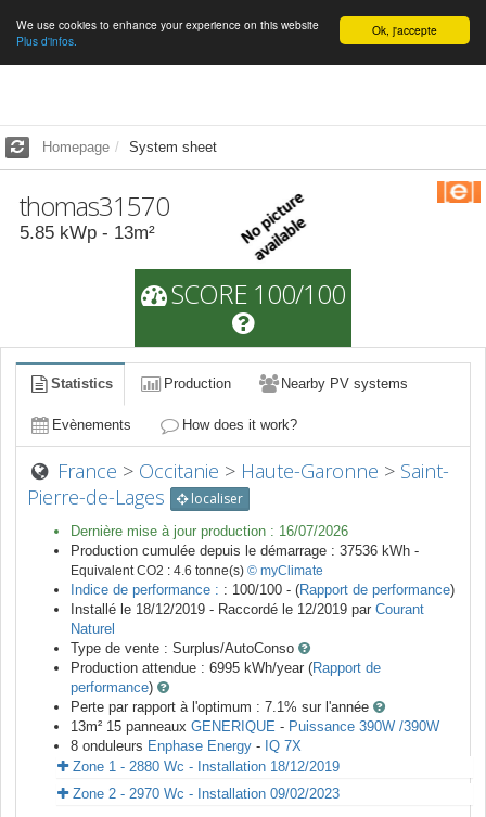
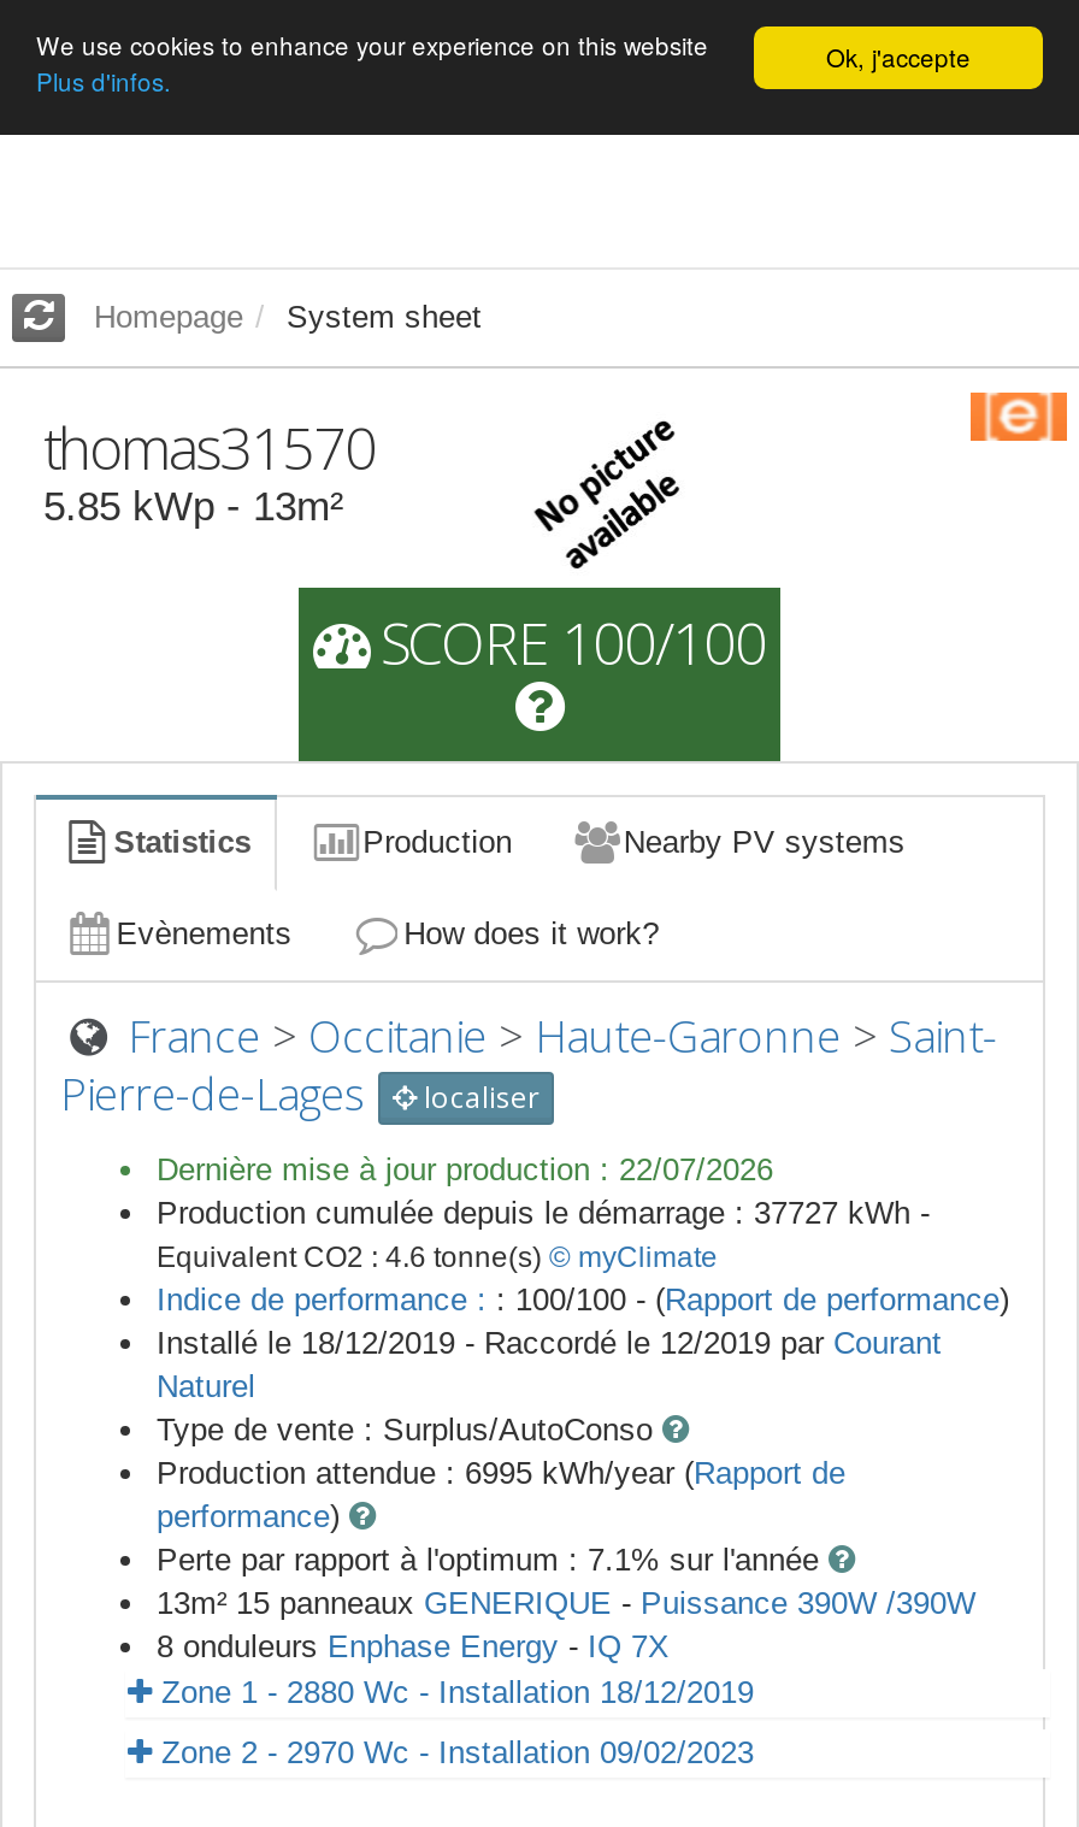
[71,523,348,539] Dernière mise à jour production : 16/07/2026 -> [157,1152,773,1188] Dernière mise à jour production : 22/07/2026
[71,543,419,559] Production cumulée depuis le démarrage : 37536 kWh - -> [157,1195,930,1231] Production cumulée depuis le démarrage : 37727 kWh -

